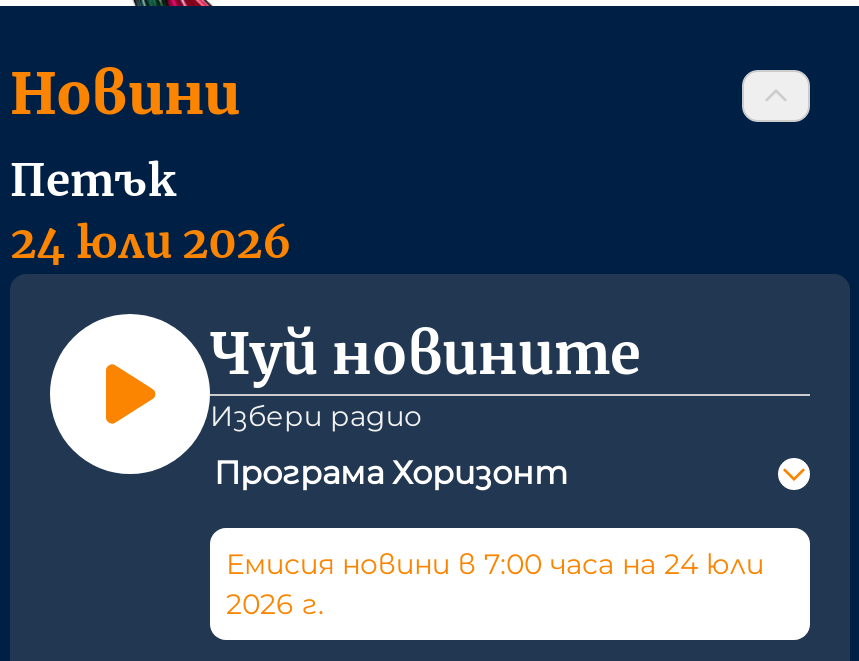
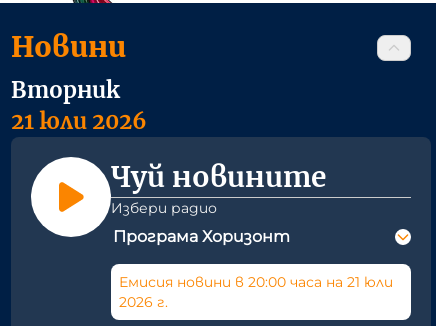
[10,152,292,270] Петък | 24 юли 2026 -> [11,76,147,135] Вторник | 21 юли 2026
[226,546,764,582] Емисия новини в 7:00 часа на 24 юли -> [119,273,393,291] Емисия новини в 20:00 часа на 21 юли

